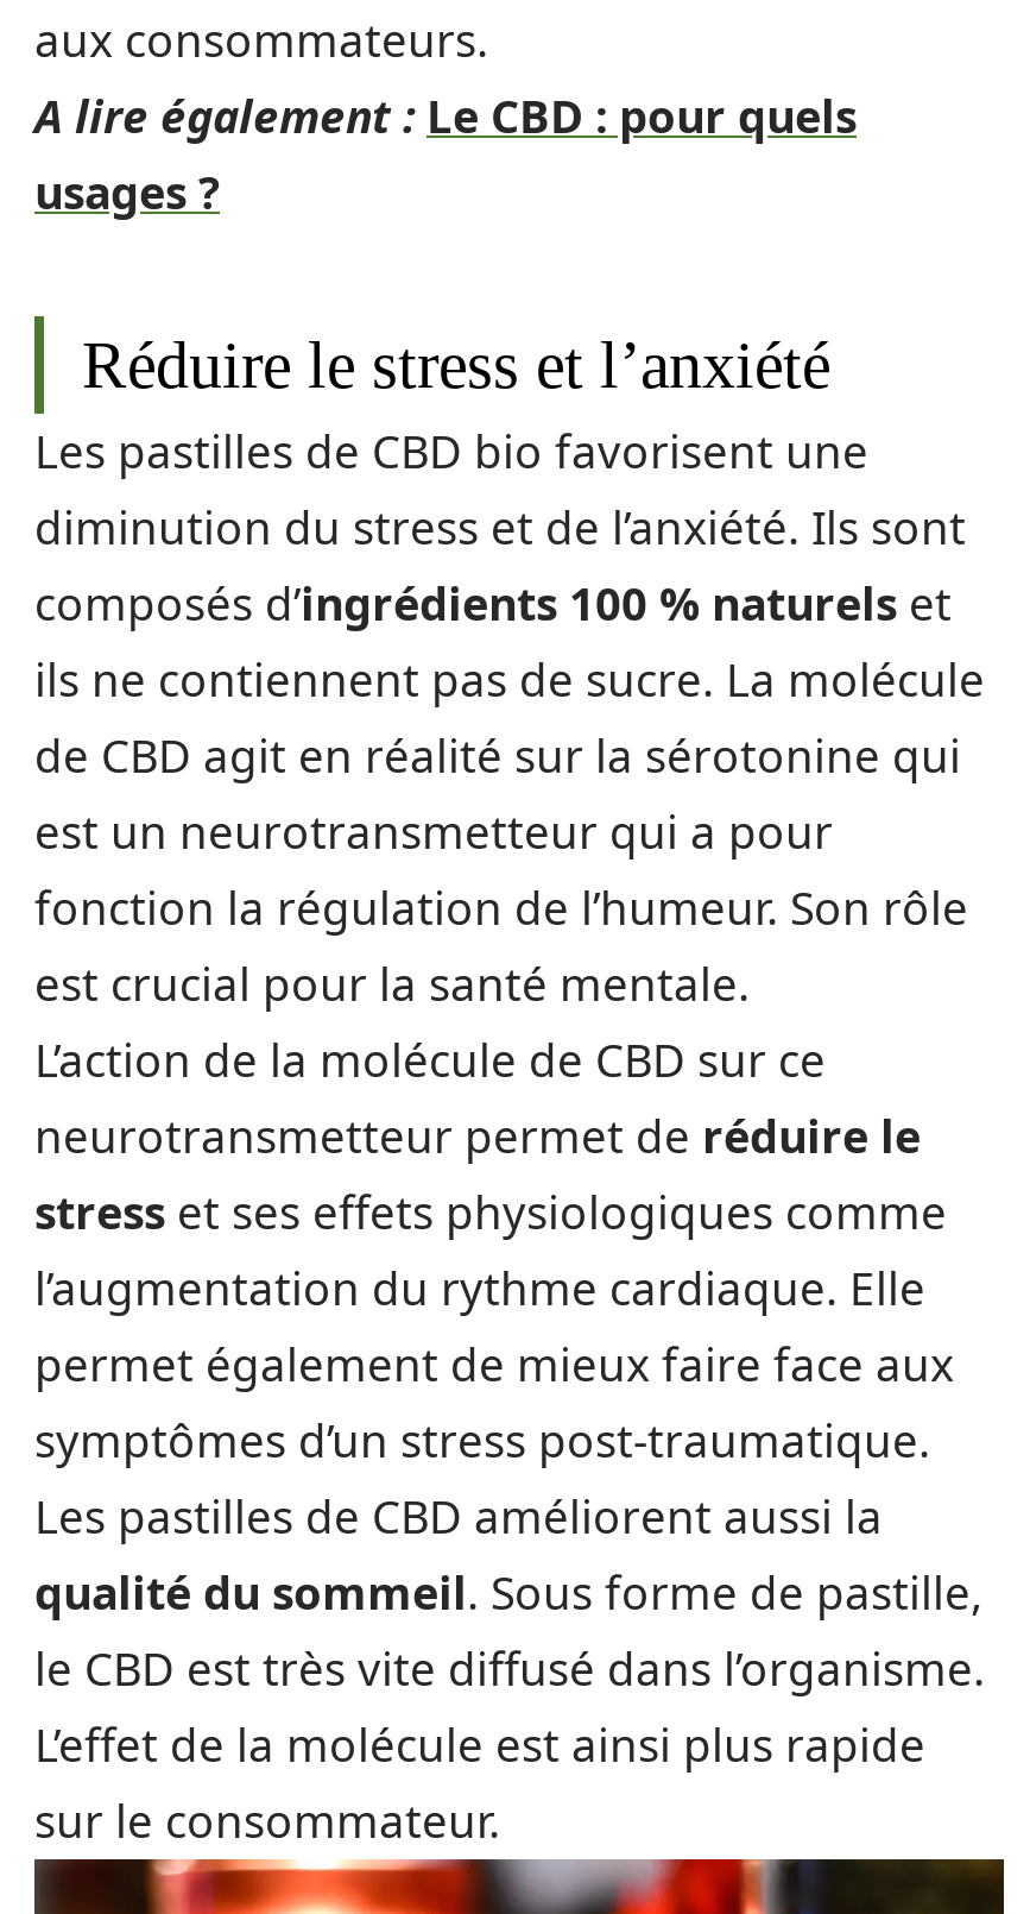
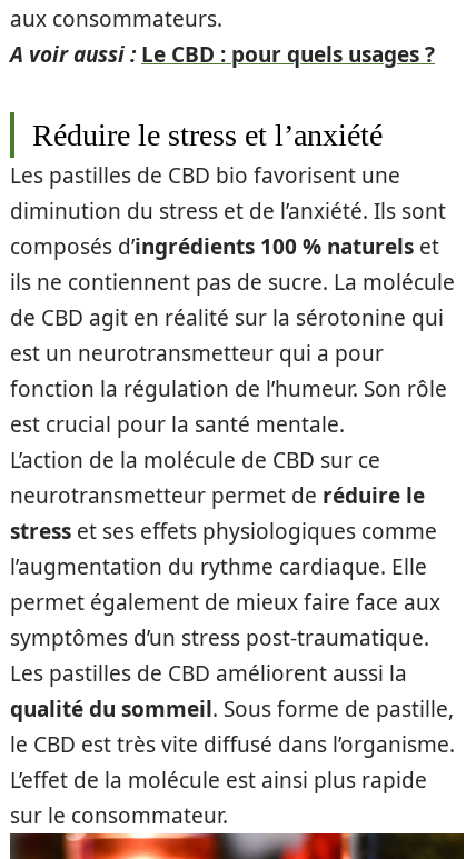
[34,86,857,223] A lire également : Le CBD : pour quels | usages ? -> [10,40,435,69] A voir aussi : Le CBD : pour quels usages ?

